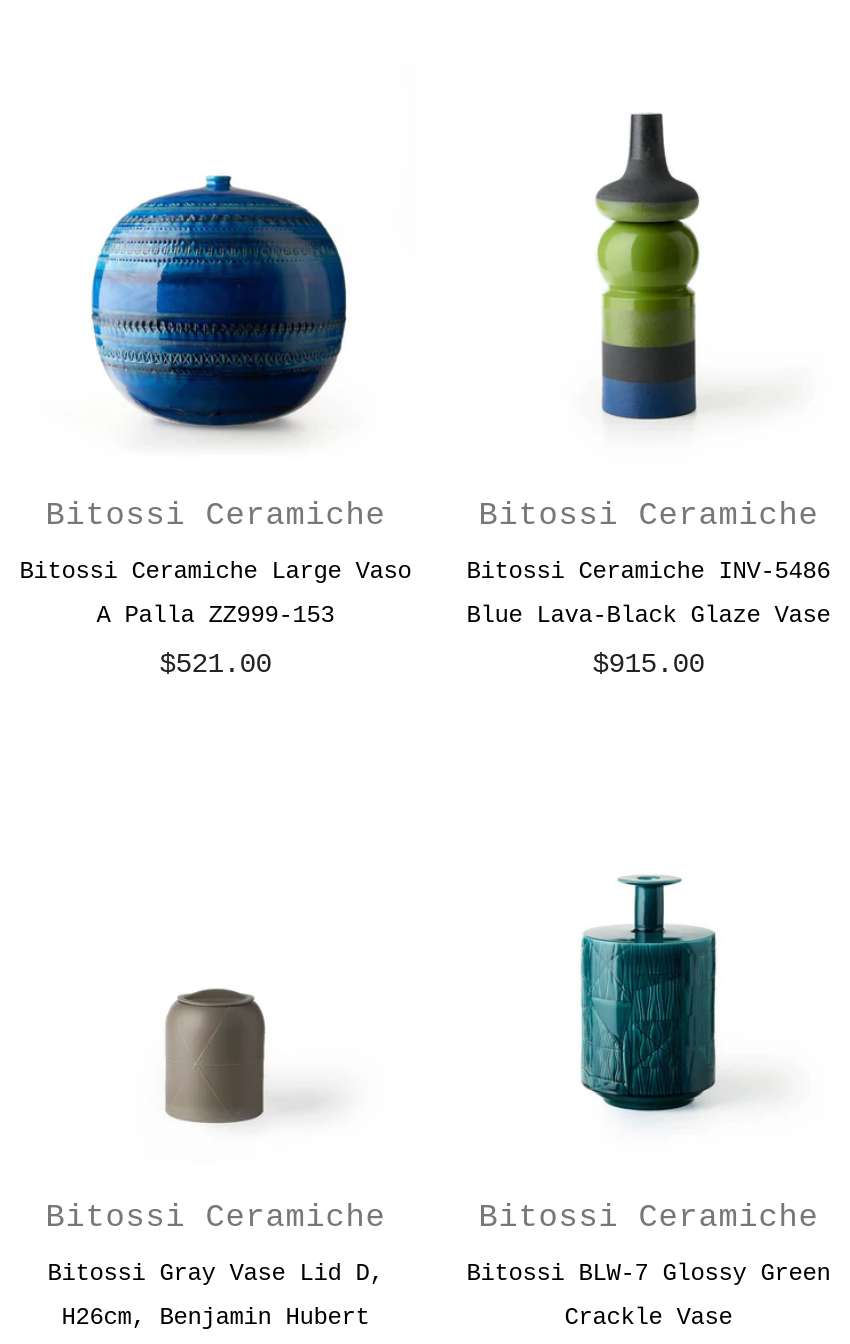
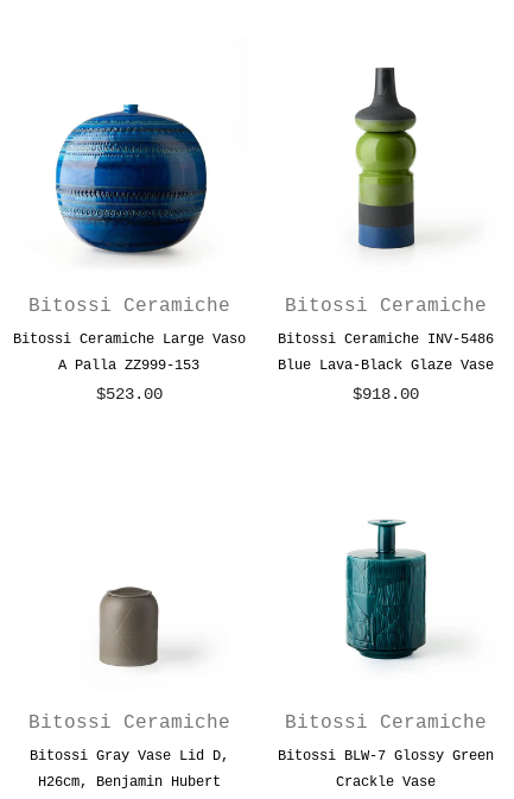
[160,647,272,679] $521.00 -> [96,384,162,403] $523.00
[592,647,704,679] $915.00 -> [353,384,419,403] $918.00

